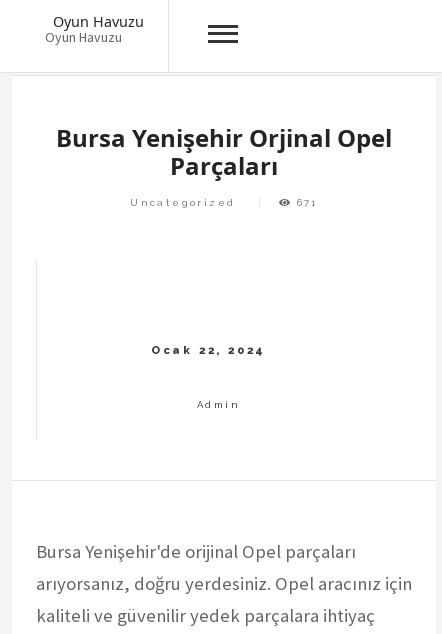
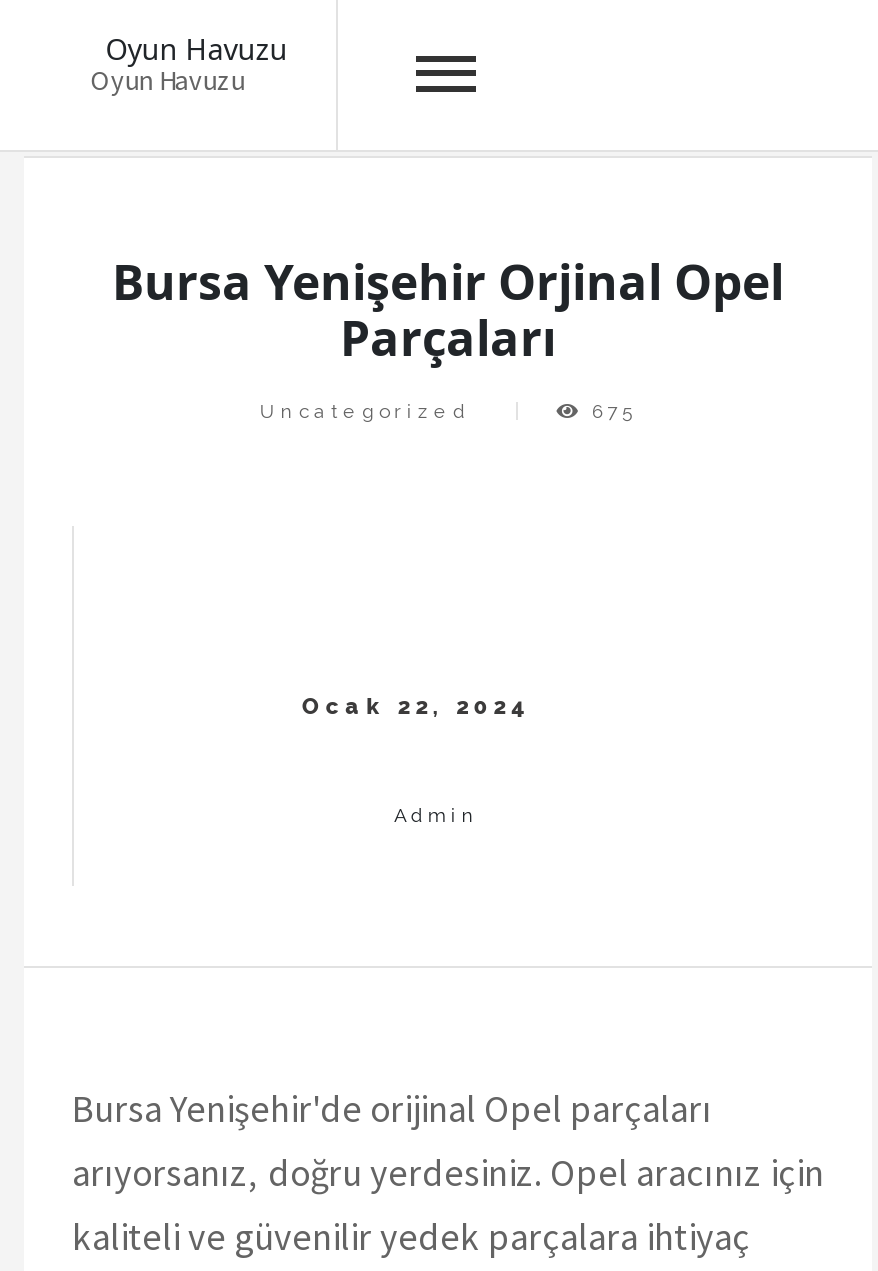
[292,197,318,208] 671 -> [583,400,637,422] 675

